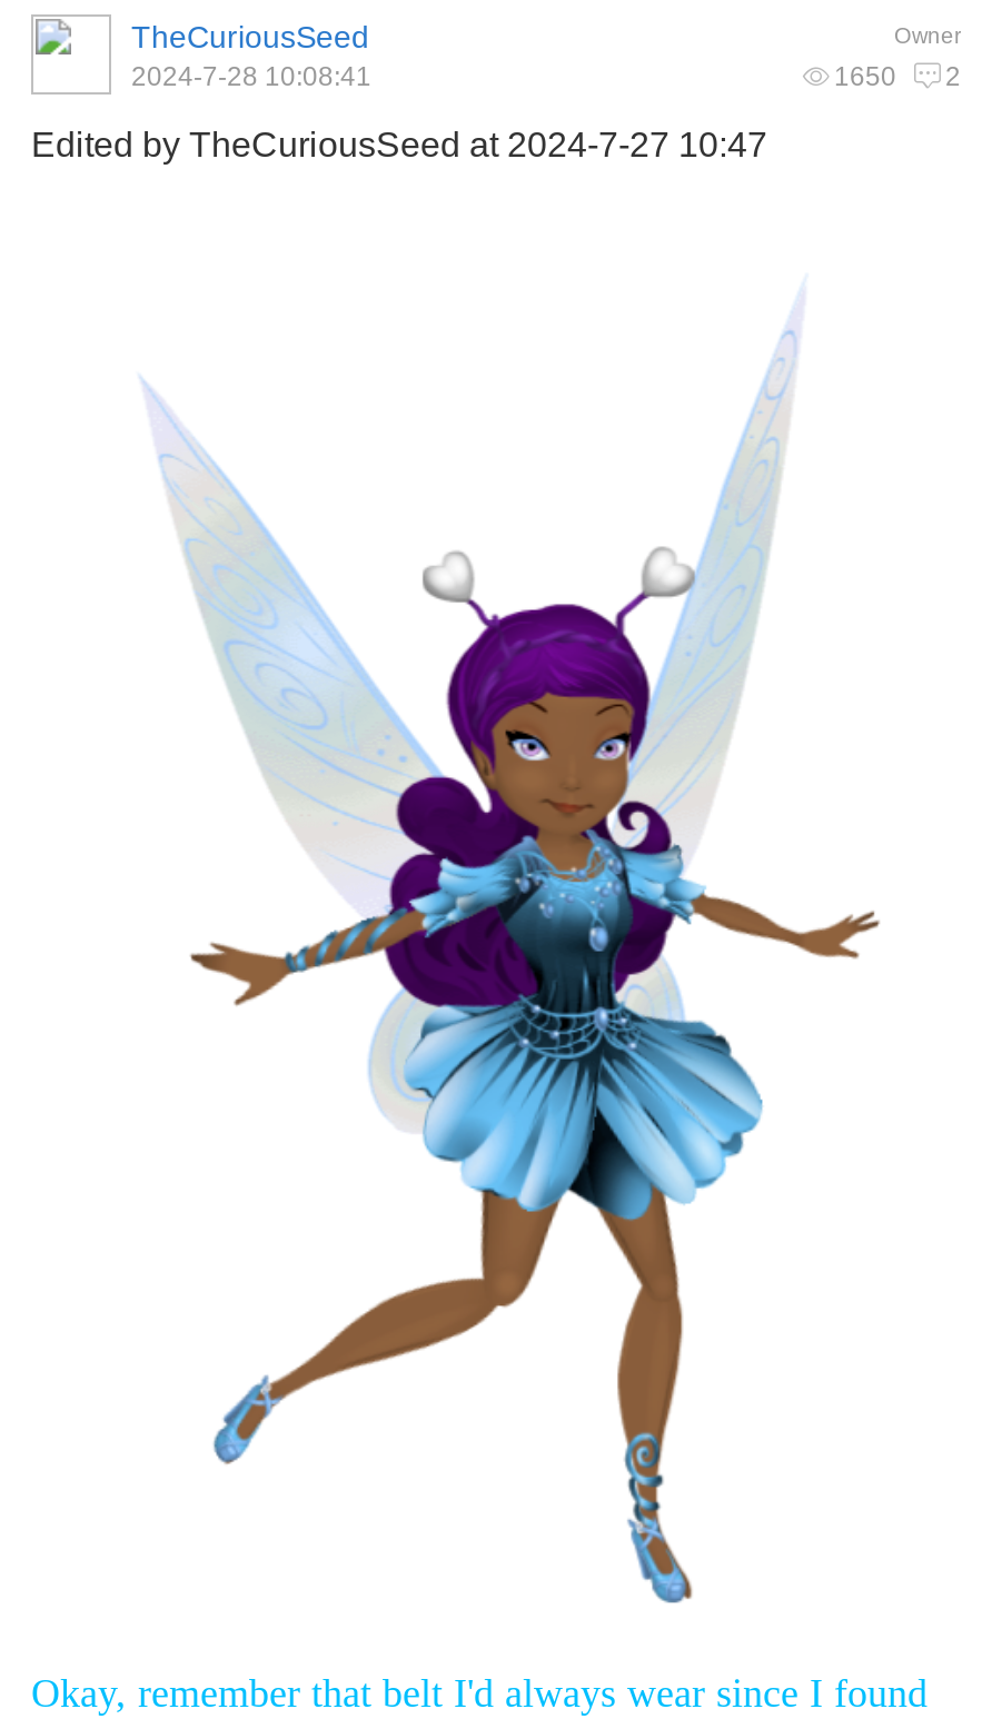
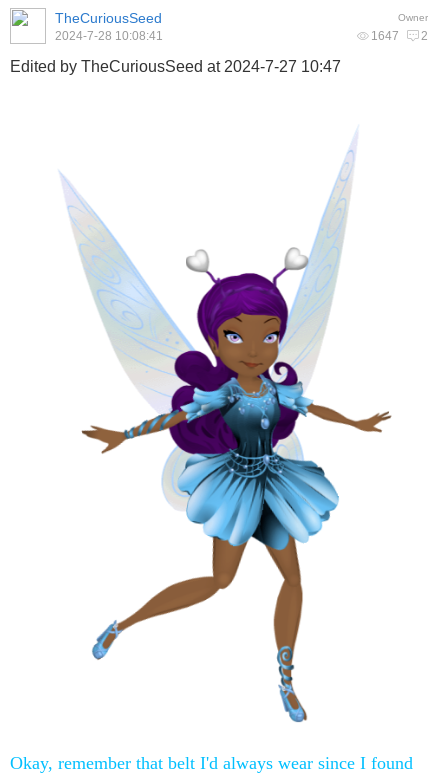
[834,61,961,92] 1650 2 -> [371,29,428,43] 1647 2

